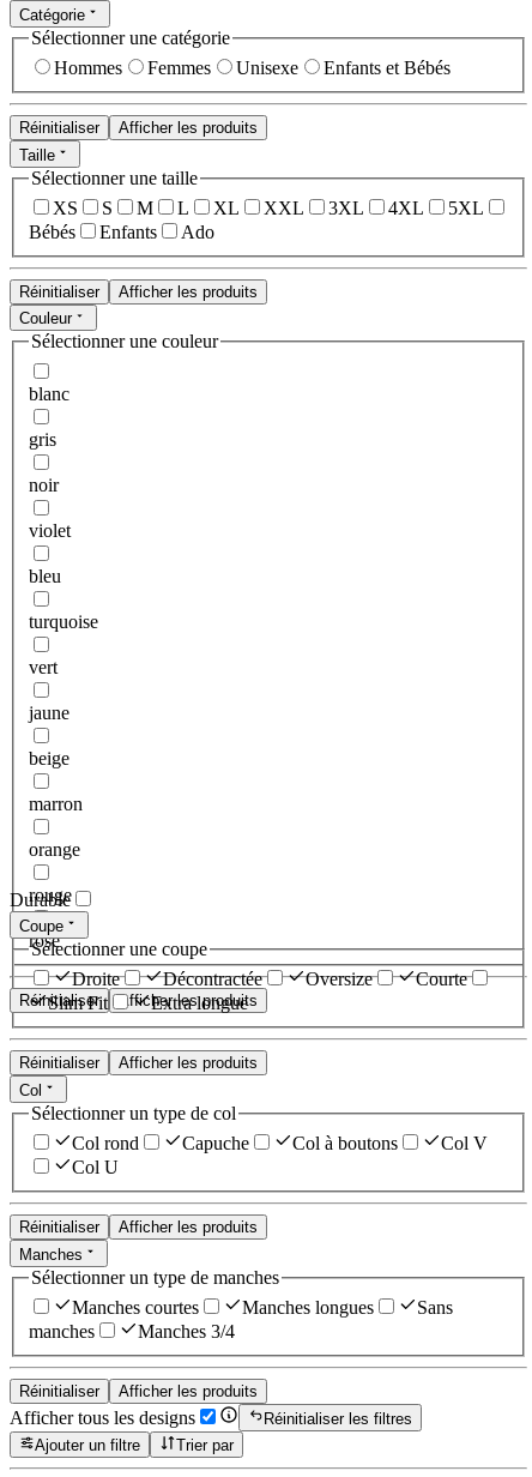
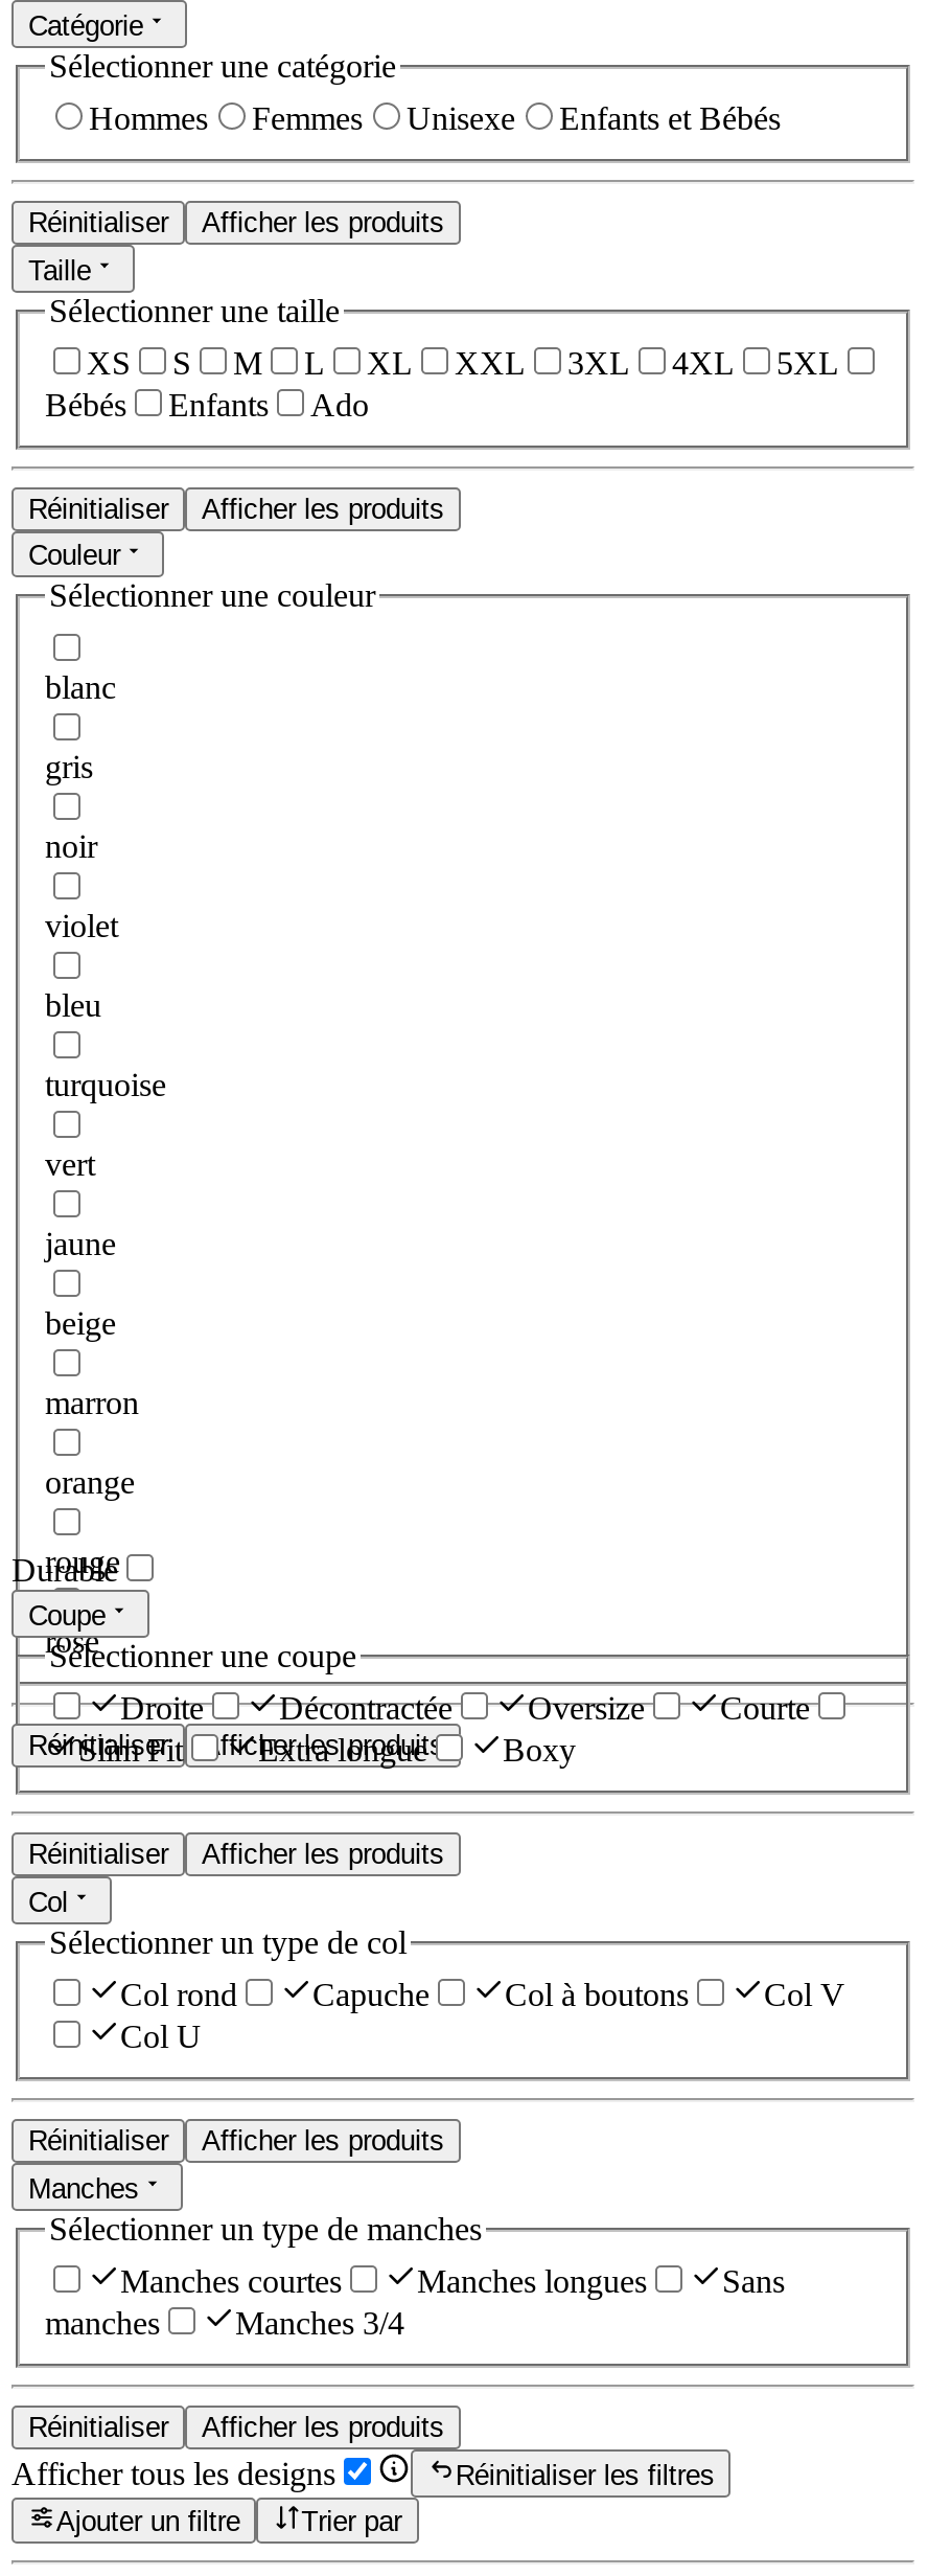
none -> [503,1733,576,1768] Boxy

